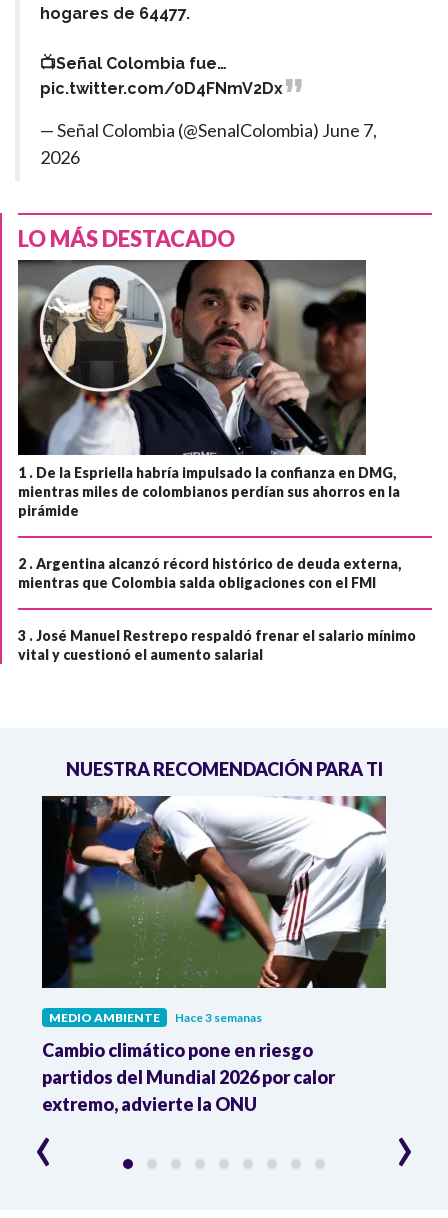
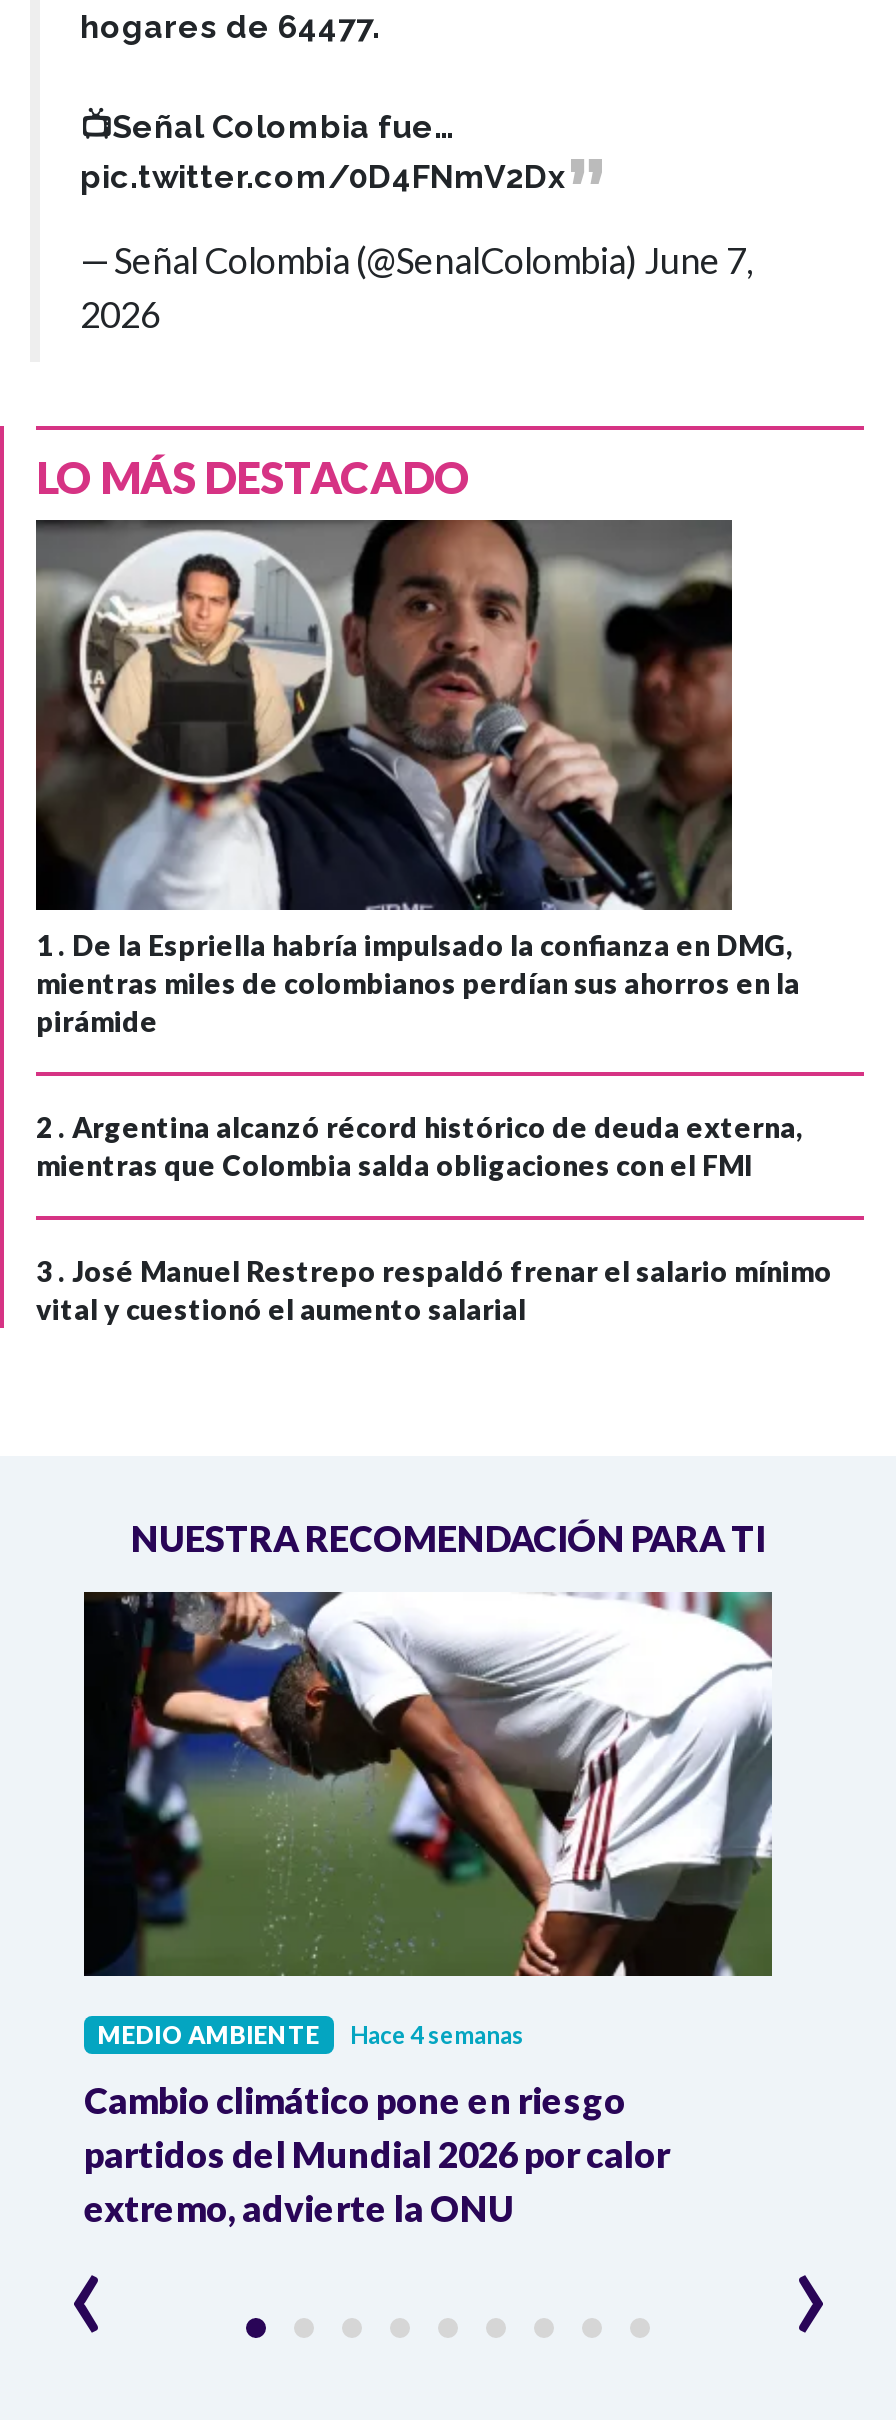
[49,1010,262,1025] MEDIO AMBIENTE Hace 3 semanas -> [98,2021,524,2051] MEDIO AMBIENTE Hace 4 semanas

